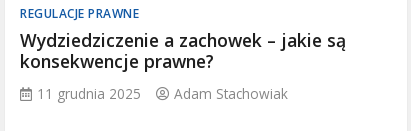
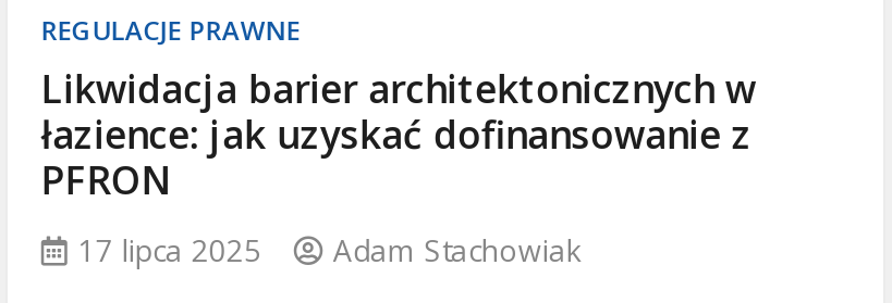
[20,28,346,73] Wydziedziczenie a zachowek – jakie są | konsekwencje prawne? -> [41,61,756,204] Likwidacja barier architektonicznych w | łazience: jak uzyskać dofinansowanie z | PFRON
[37,84,288,103] 11 grudnia 2025 Adam Stachowiak -> [78,228,581,269] 17 lipca 2025 Adam Stachowiak

